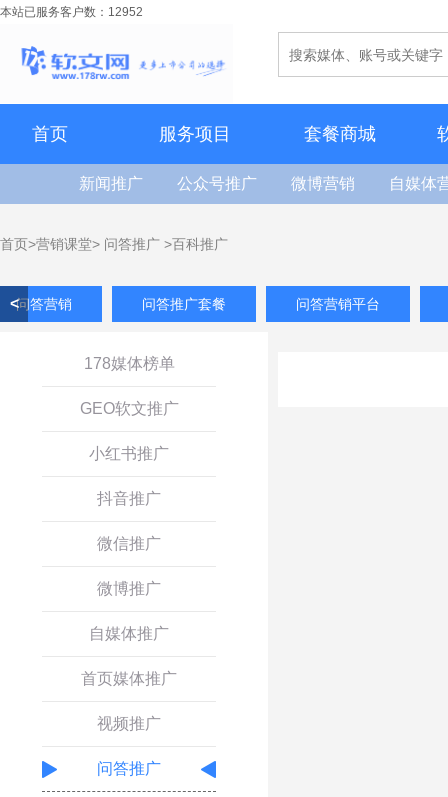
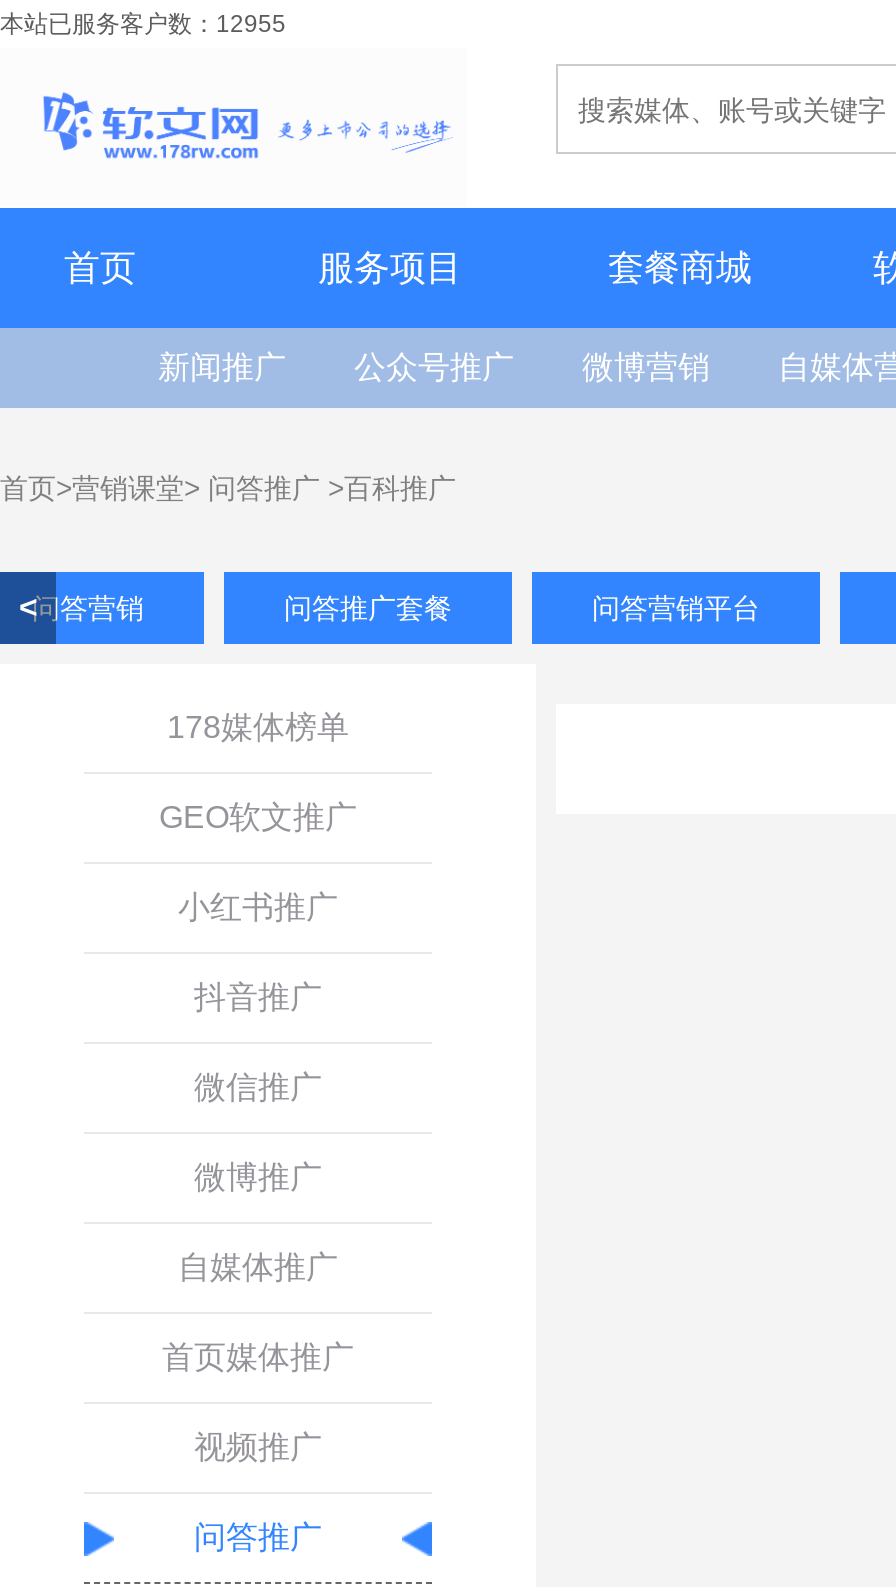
[0,5,143,19] 本站已服务客户数：12952 -> [0,10,286,38] 本站已服务客户数：12955

